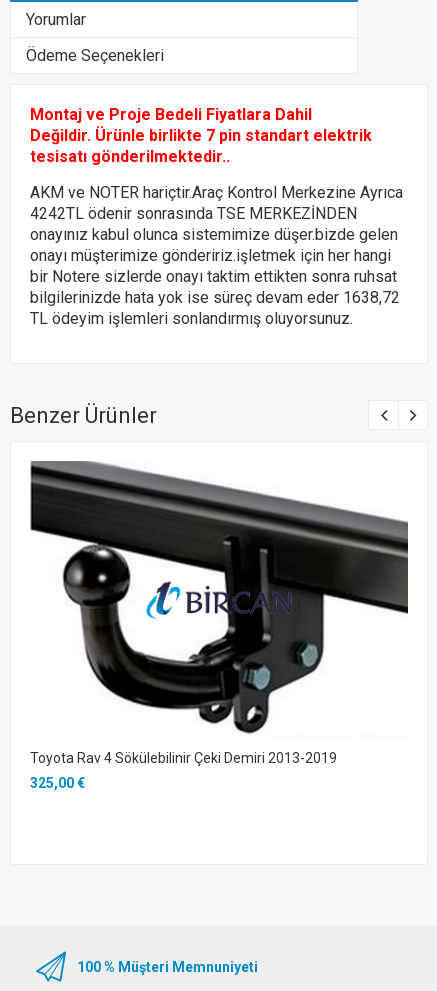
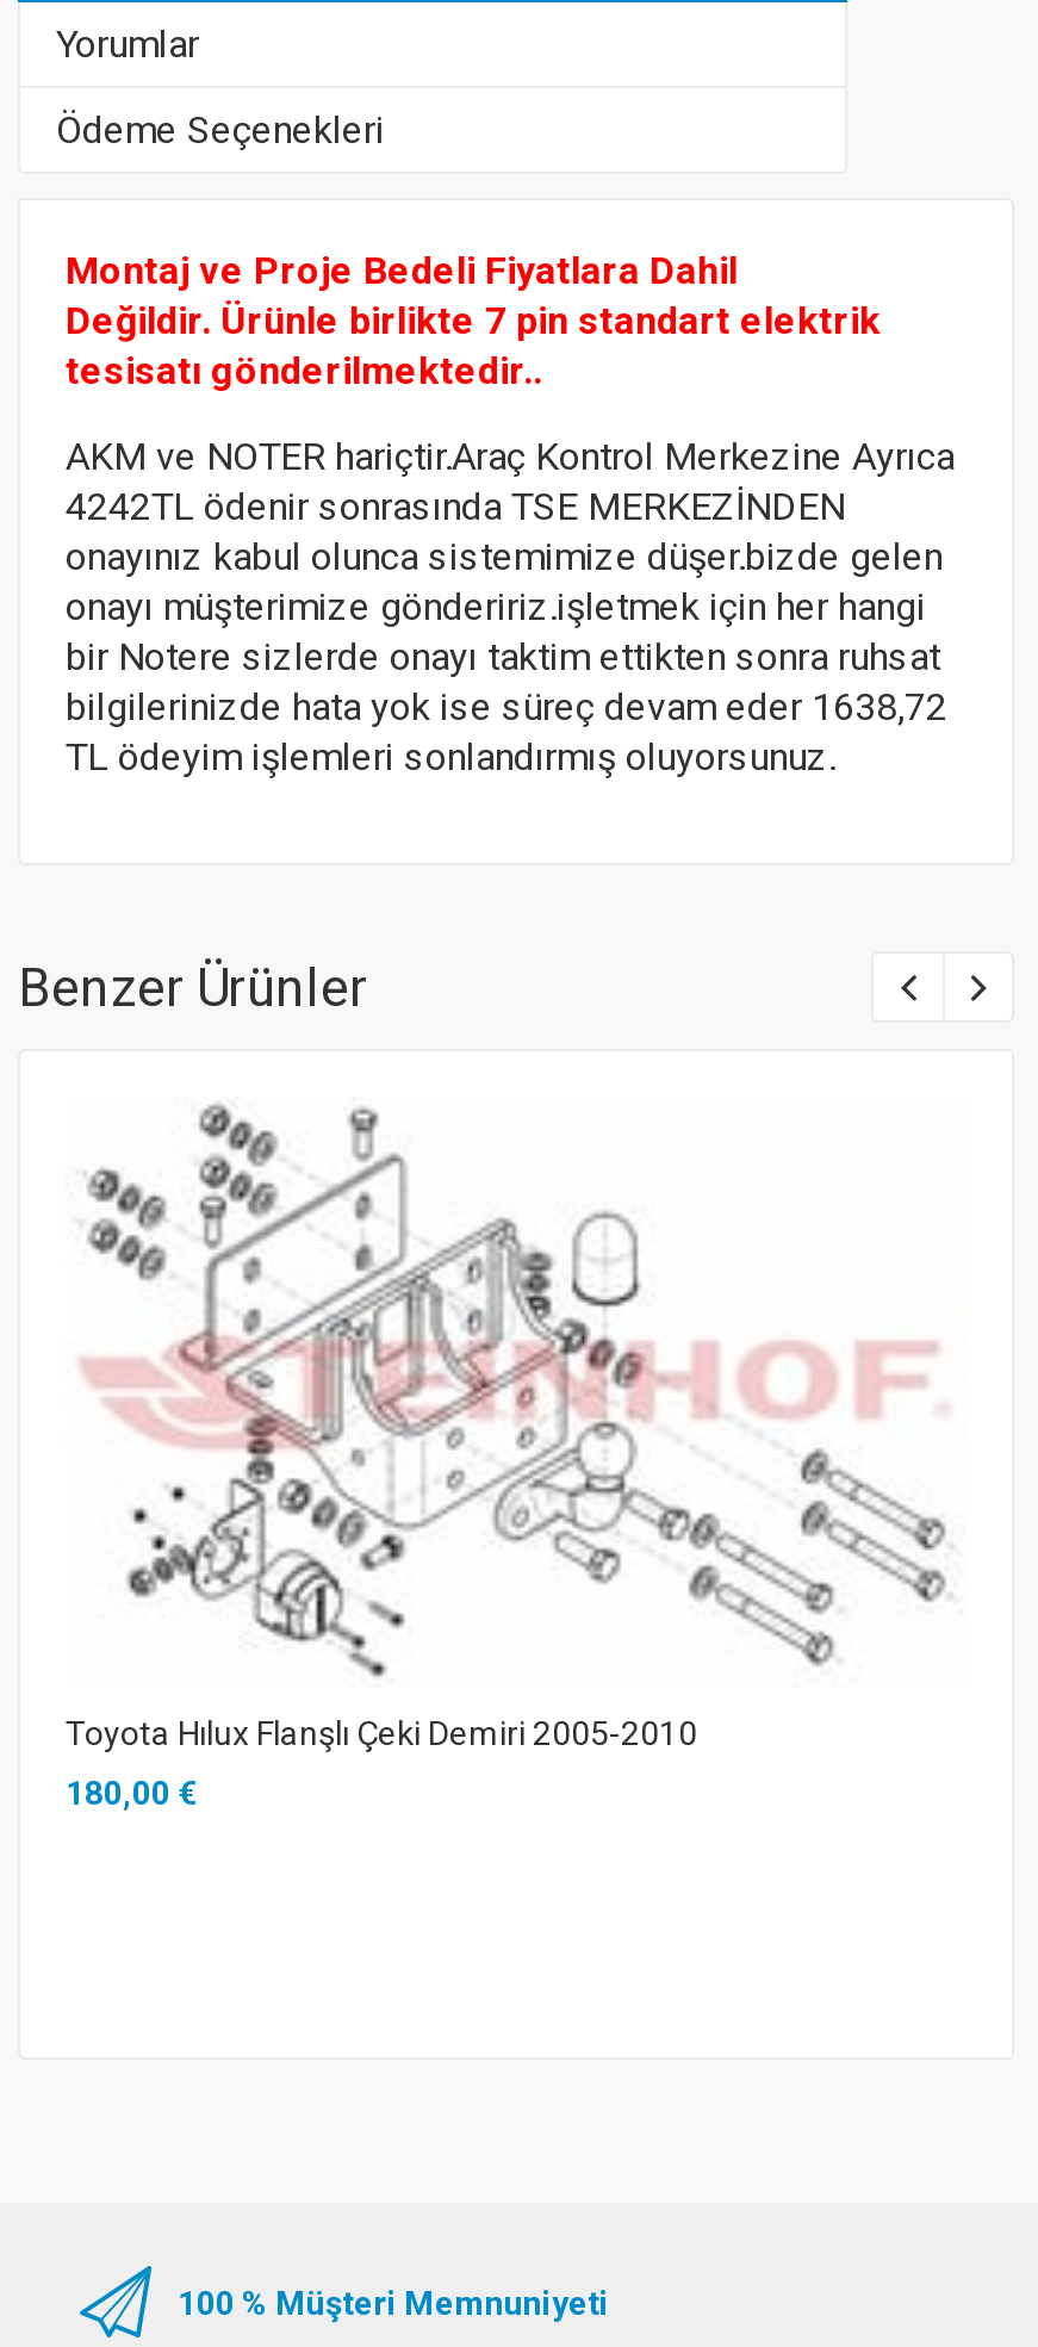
[29,460,409,766] [image] | Toyota Rav 4 Sökülebilinir Çeki Demiri 2013-2019 -> [66,1097,966,1751] [image] | Toyota Hılux Flanşlı Çeki Demiri 2005-2010
[30,775,85,791] 325,00 € -> [66,1772,197,1811] 180,00 €

